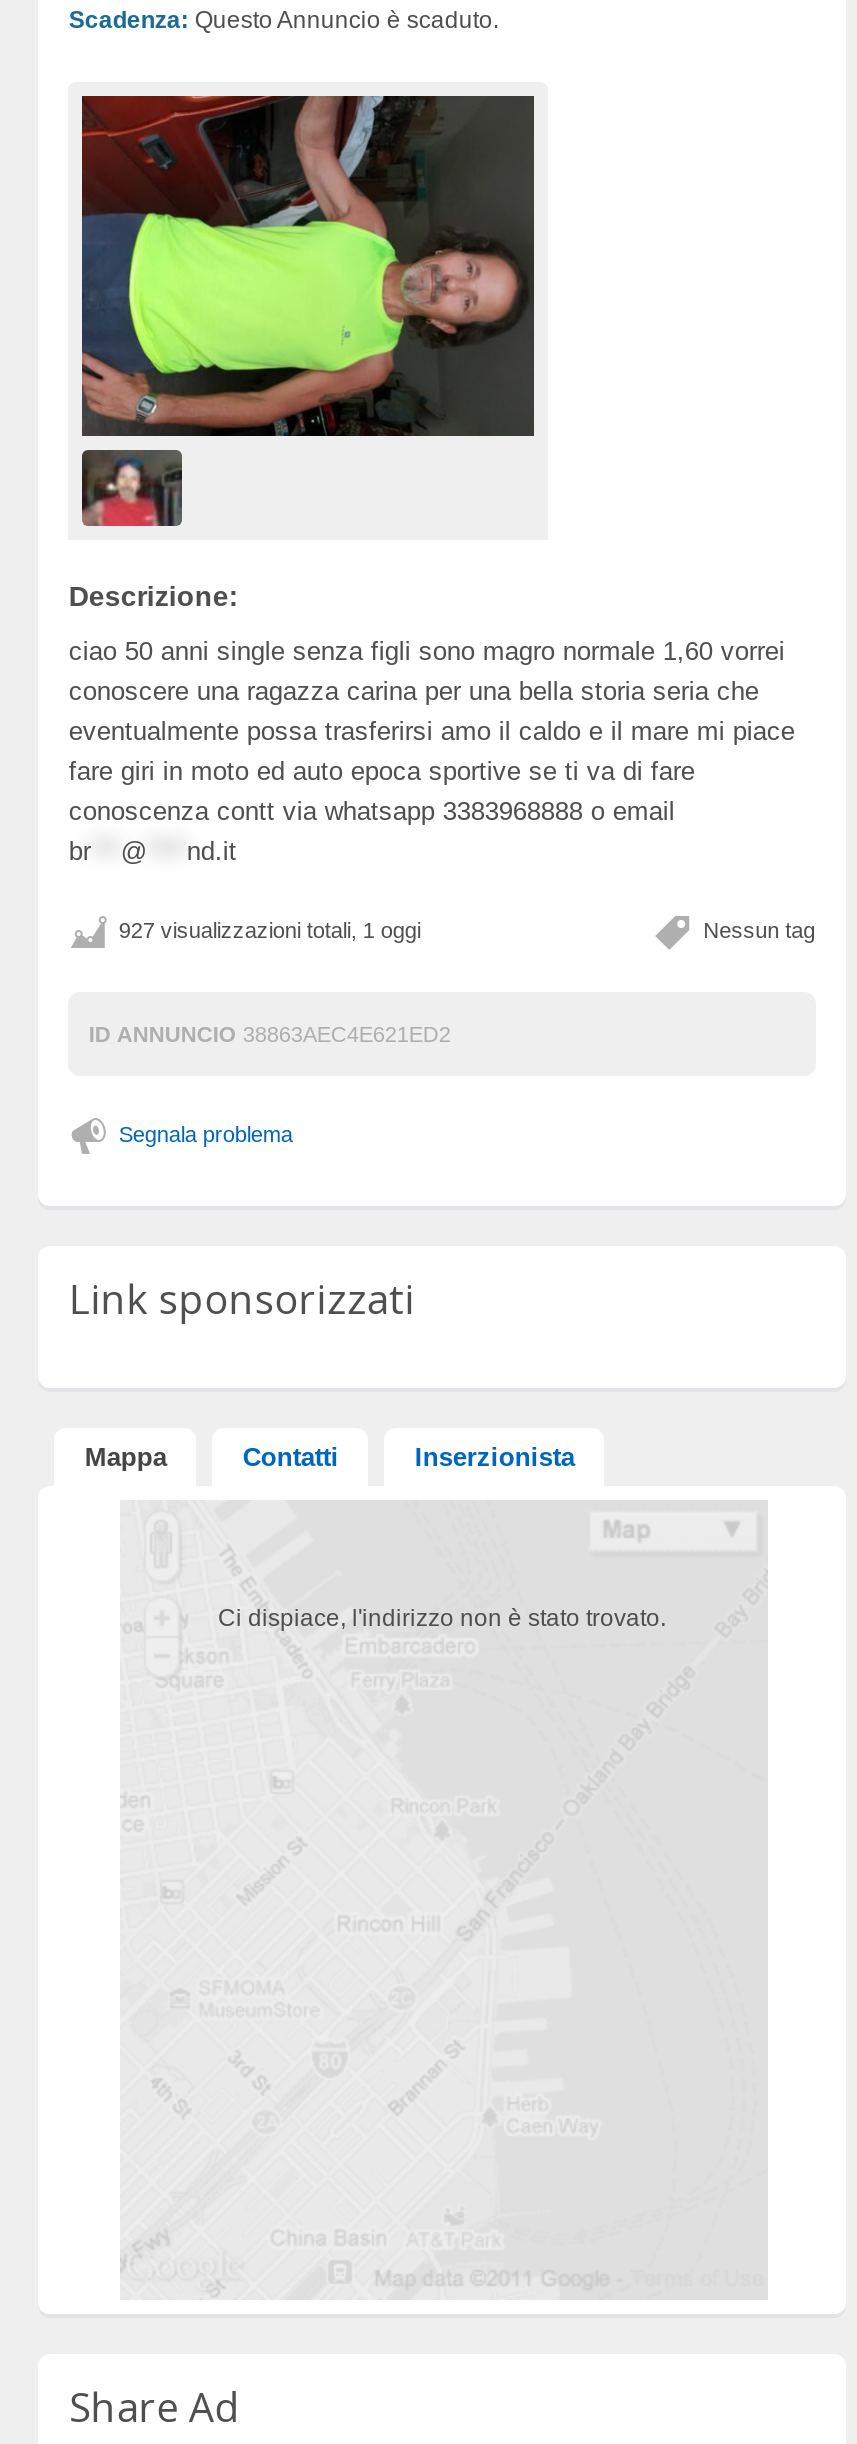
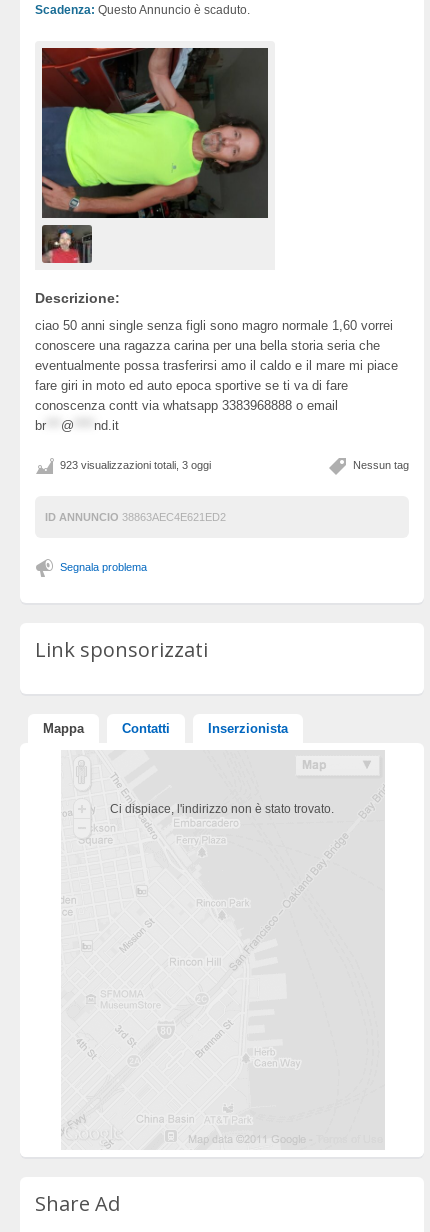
[119,917,421,941] 927 visualizzazioni totali, 1 oggi -> [60,458,211,470] 923 visualizzazioni totali, 3 oggi

